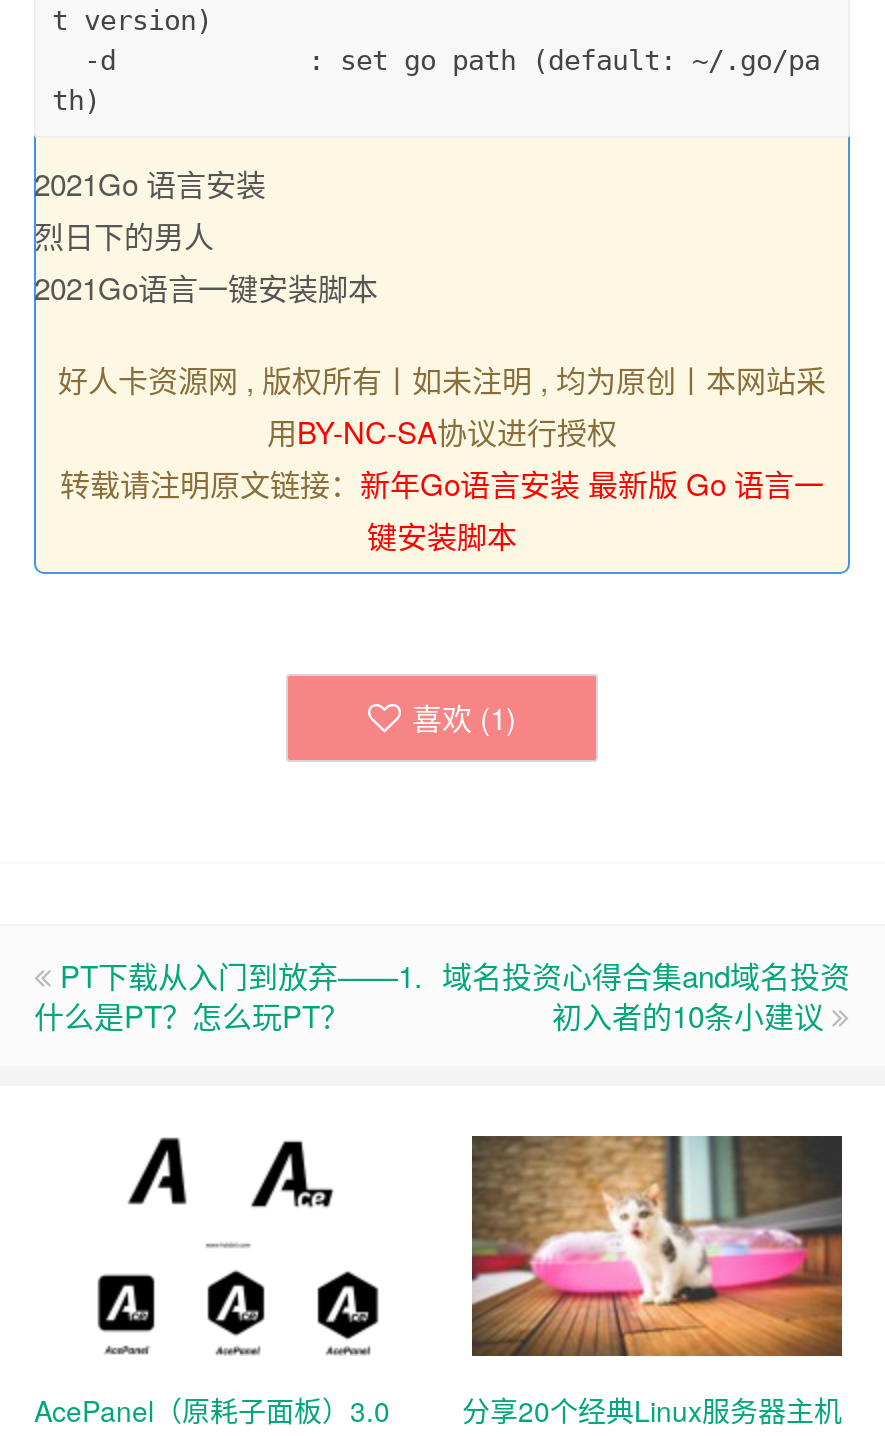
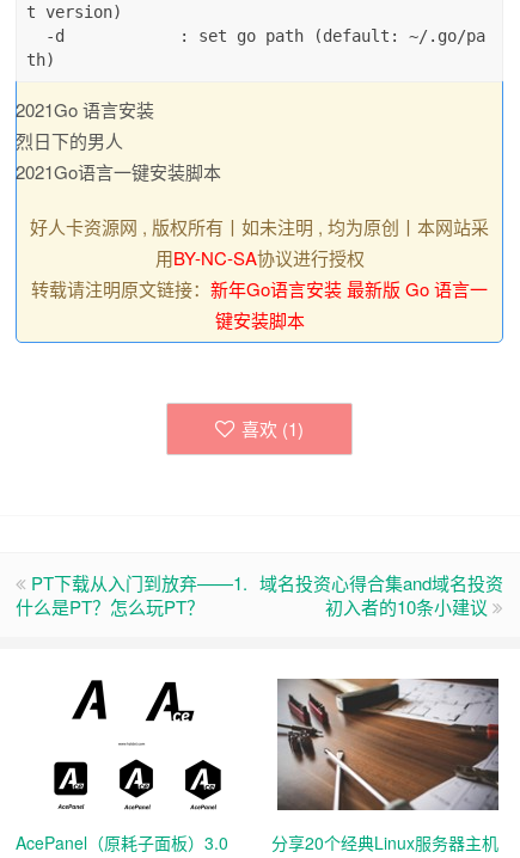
[470,1134,844,1358] [image] -> [277,679,500,811] [image]

